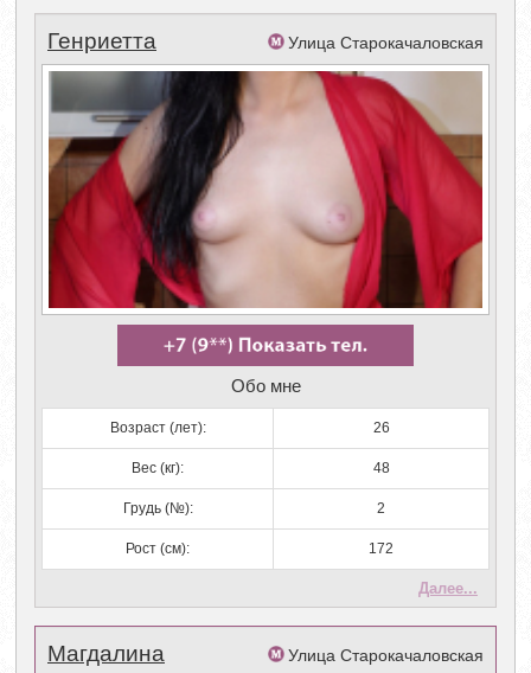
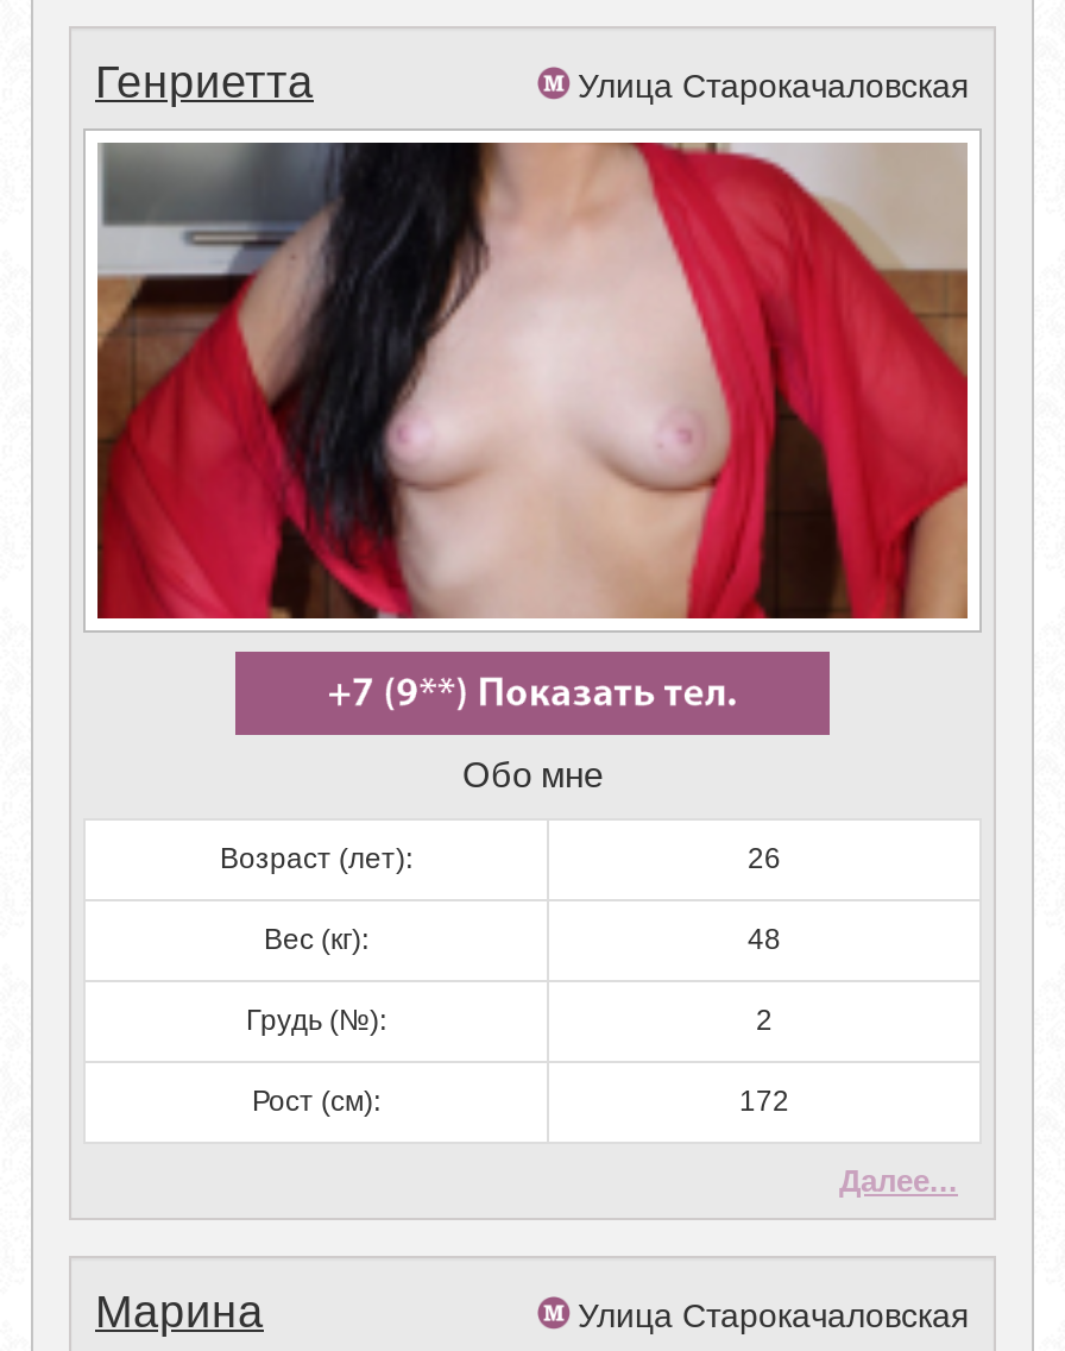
[47,641,165,666] Магдалина -> [95,1287,264,1337] Марина

